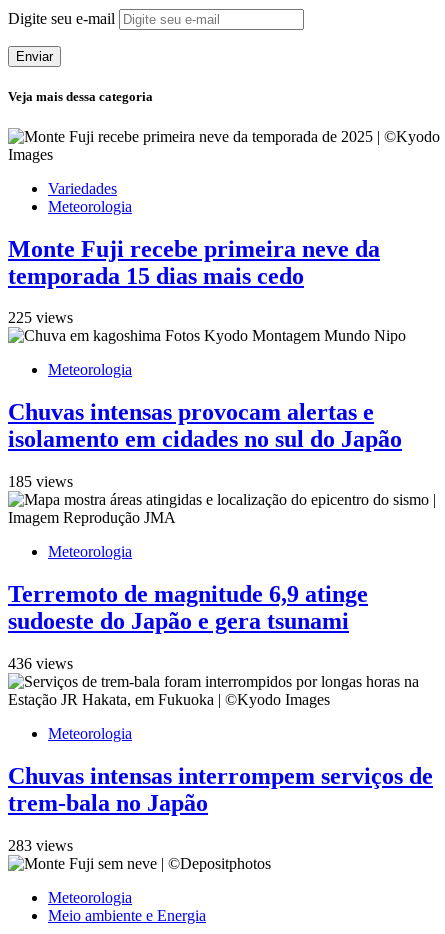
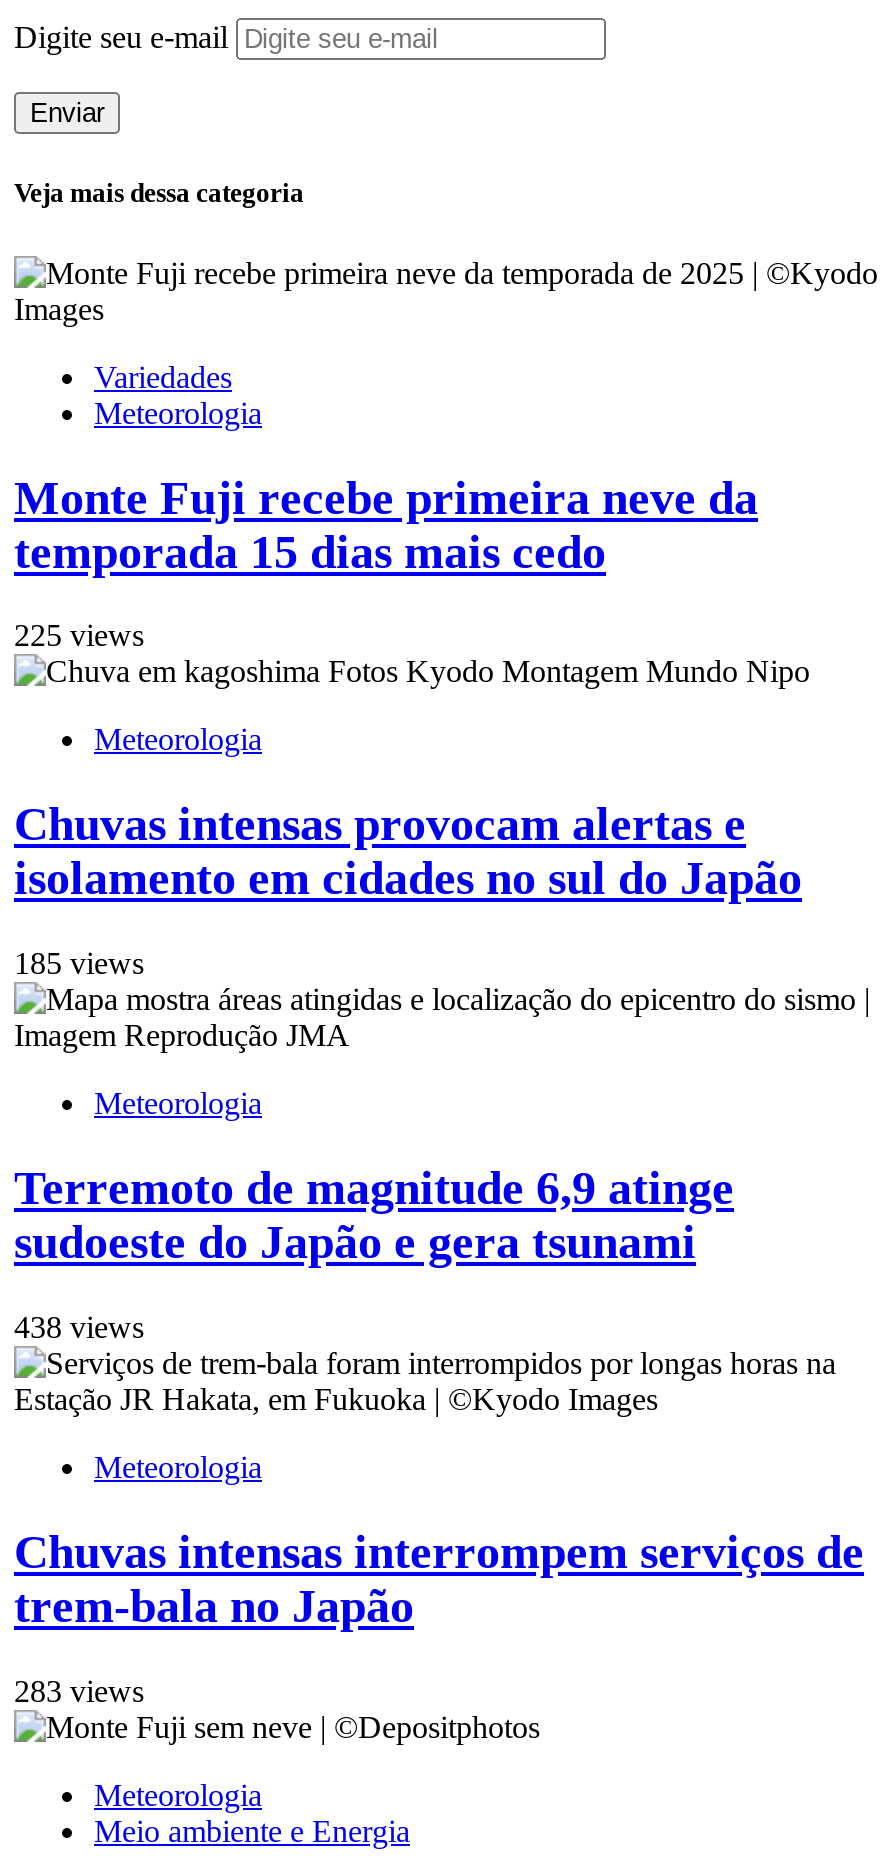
[8,655,73,672] 436 views -> [14,1310,144,1344] 438 views

